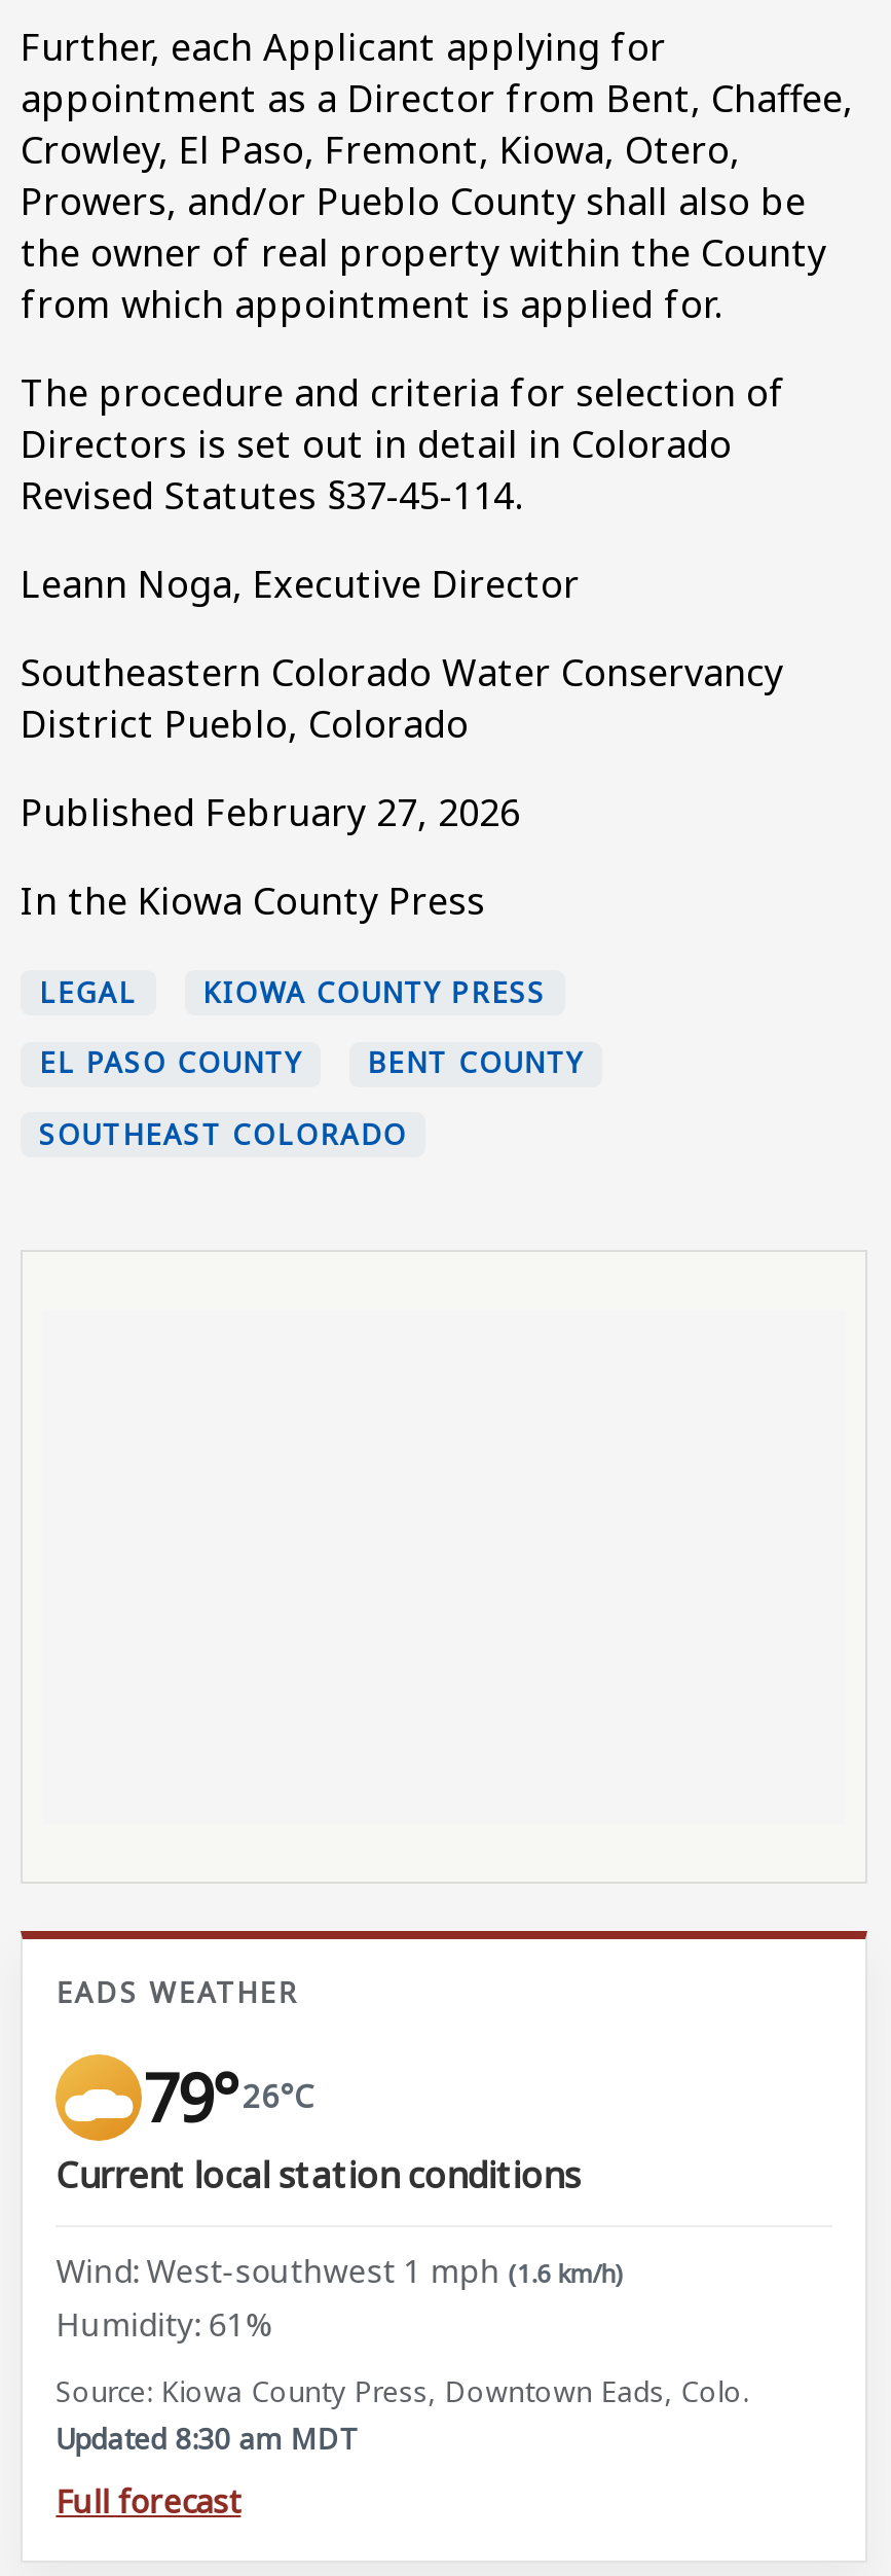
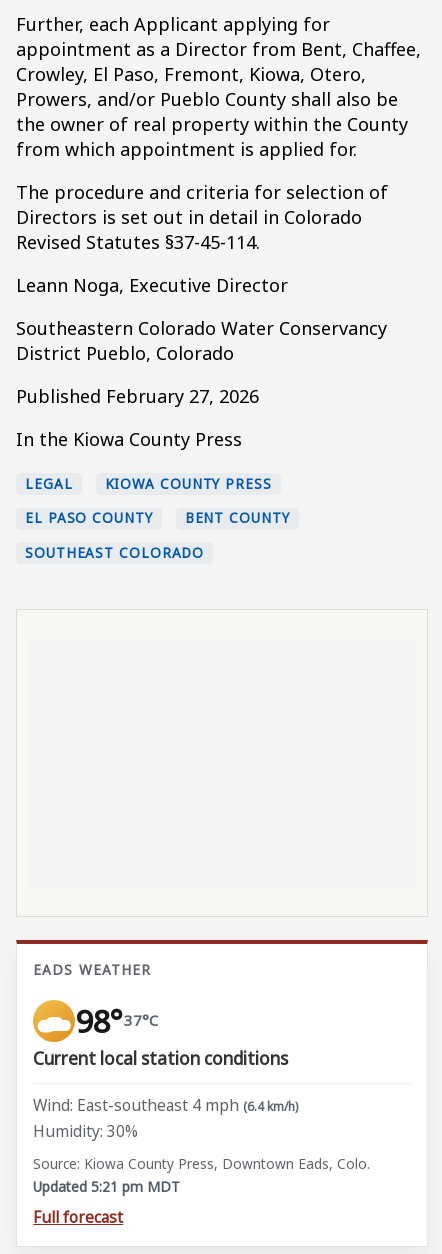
[143,2053,312,2141] 79° 26°C -> [75,999,158,1042] 98° 37°C
[56,2249,621,2294] Wind: West-southwest 1 mph (1.6 km/h) -> [33,1094,298,1116] Wind: East-southeast 4 mph (6.4 km/h)
[56,2301,272,2346] Humidity: 61% -> [33,1120,138,1142] Humidity: 30%
[56,2418,358,2457] Updated 8:30 am MDT -> [33,1177,180,1196] Updated 5:21 pm MDT

